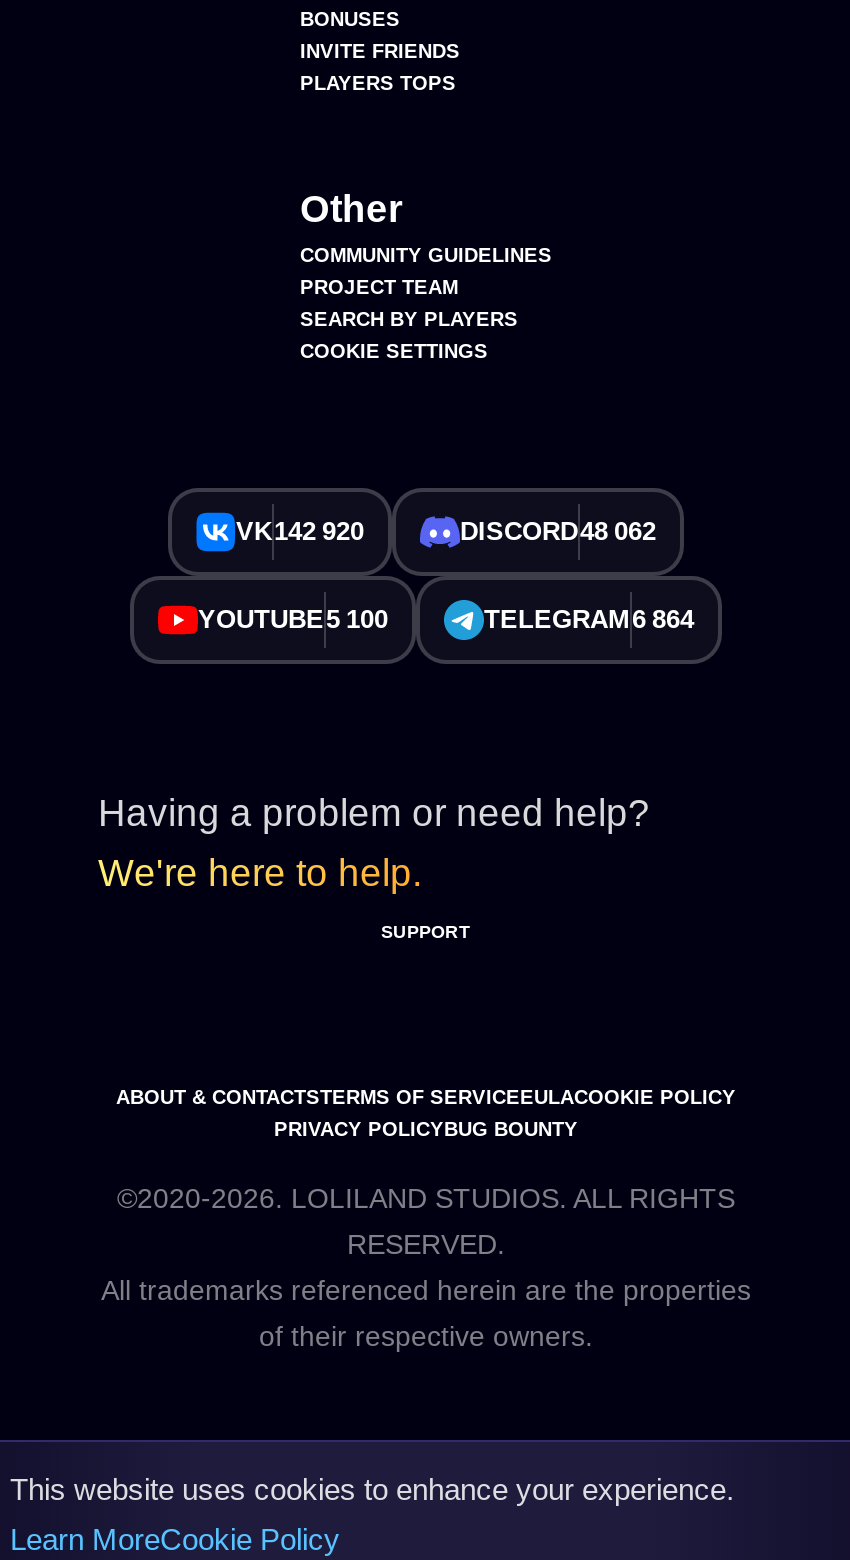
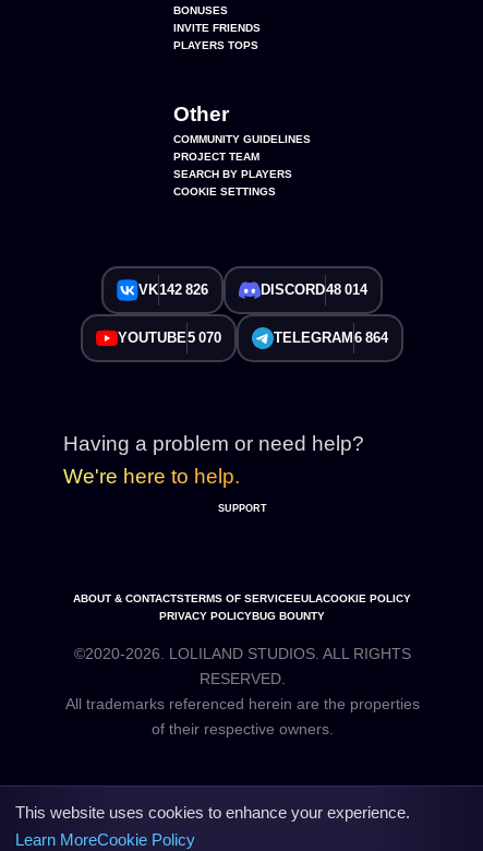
[236,516,364,546] VK142 920 -> [138,281,208,298] VK142 826
[460,516,656,546] DISCORD48 062 -> [261,281,367,298] DISCORD48 014
[198,604,388,634] YOUTUBE5 100 -> [118,329,221,346] YOUTUBE5 070

